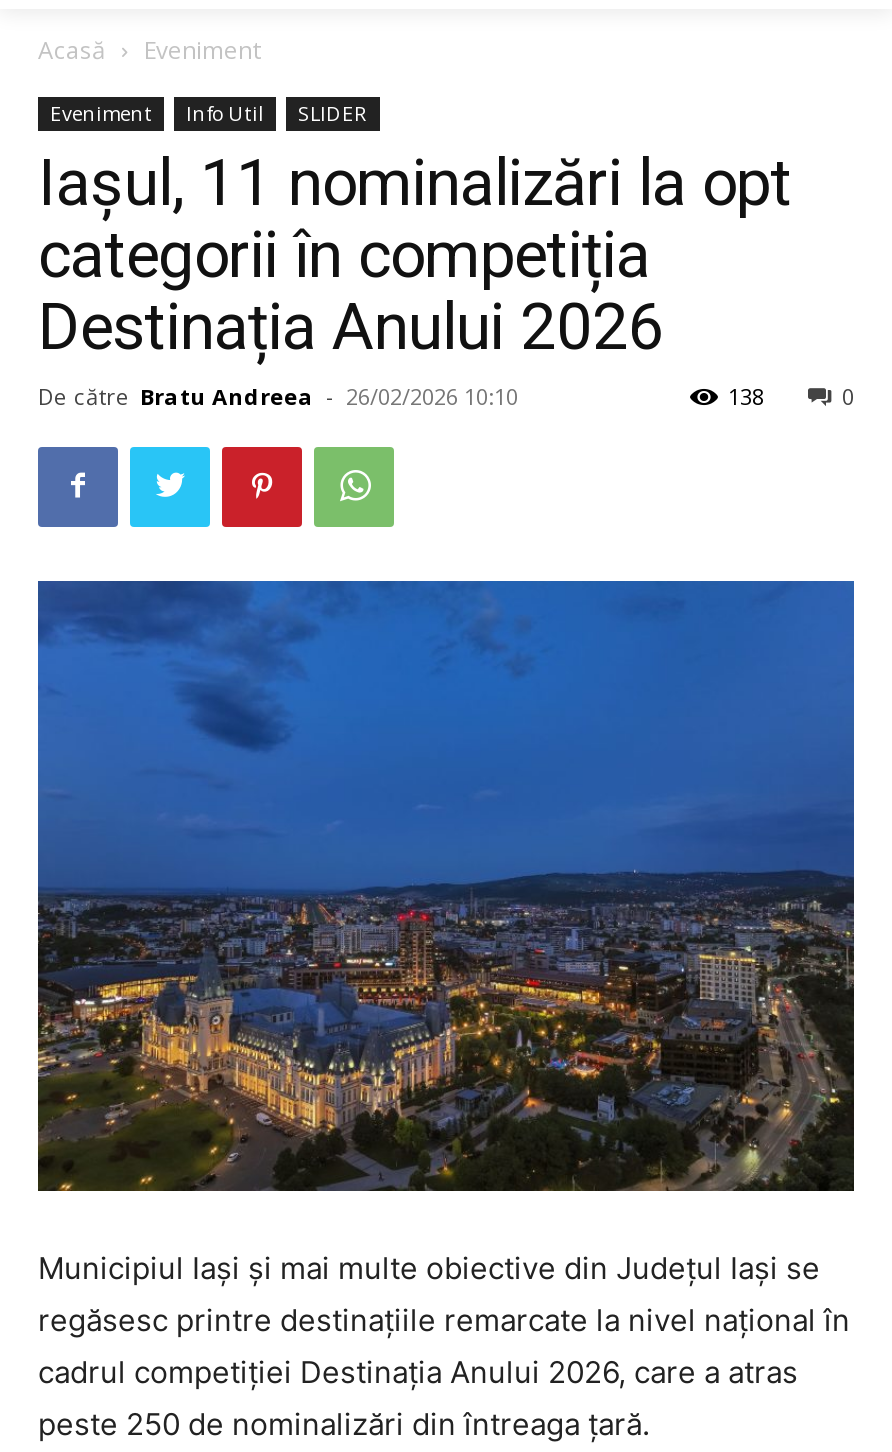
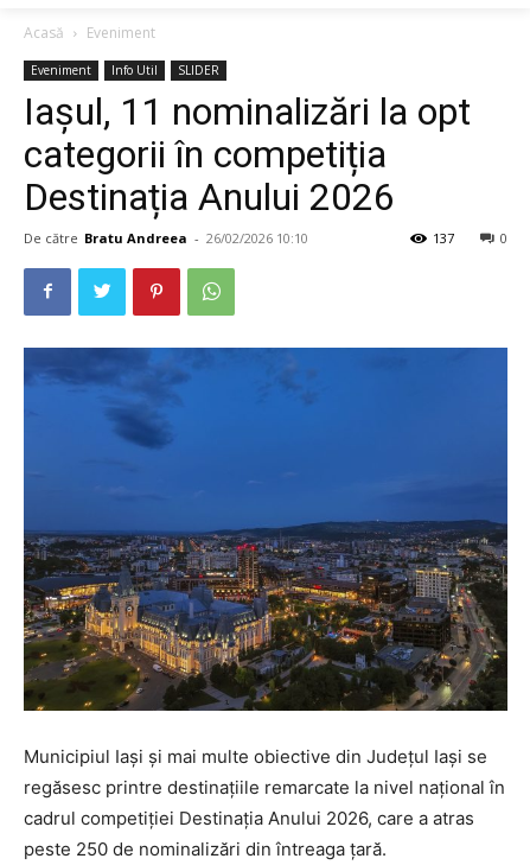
[728,380,764,410] 138 -> [433,229,454,246] 137

